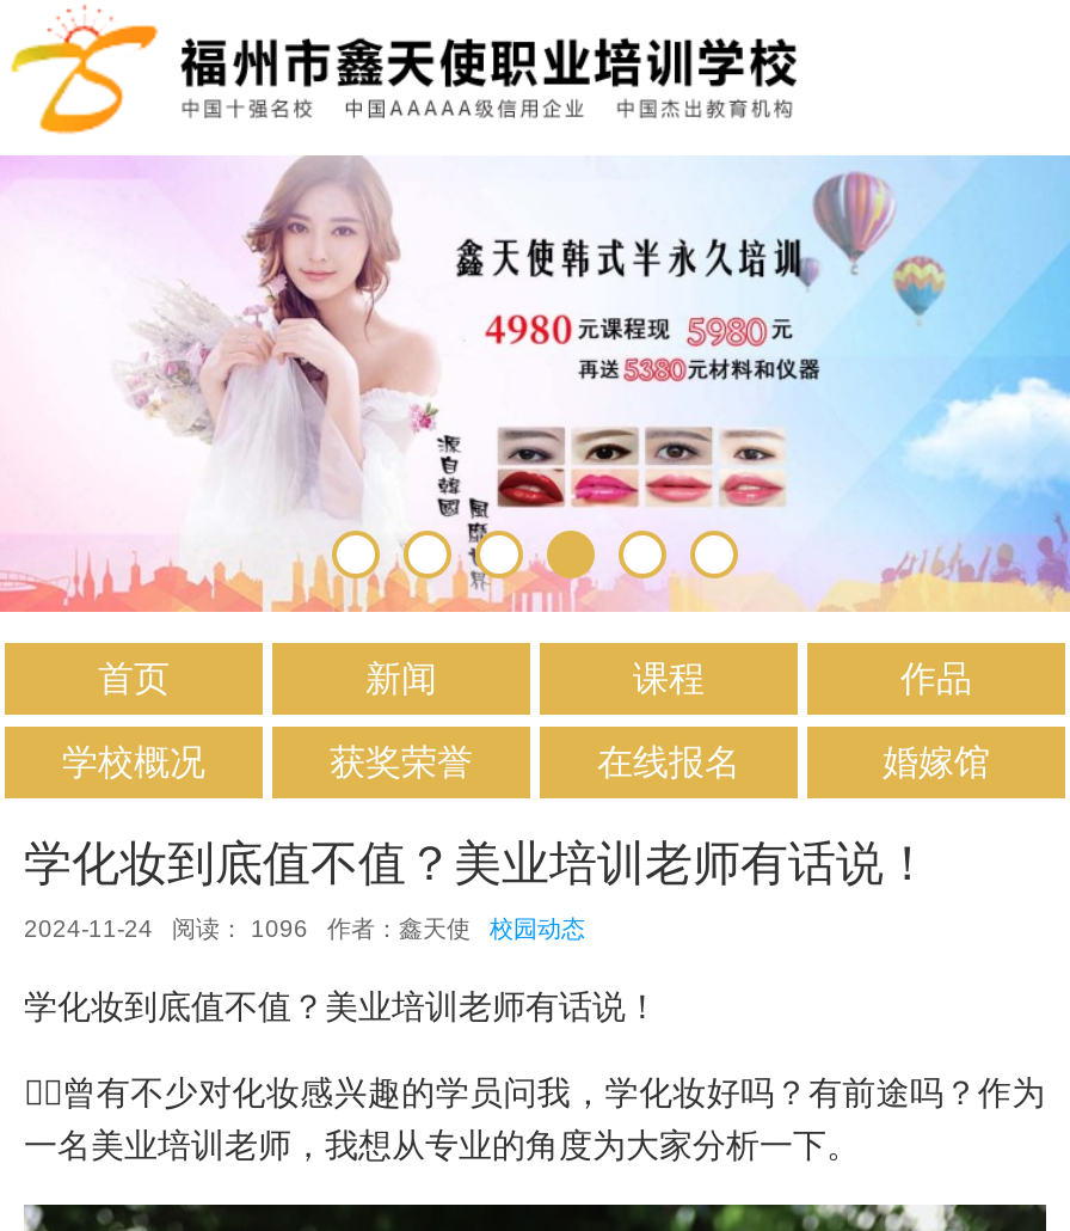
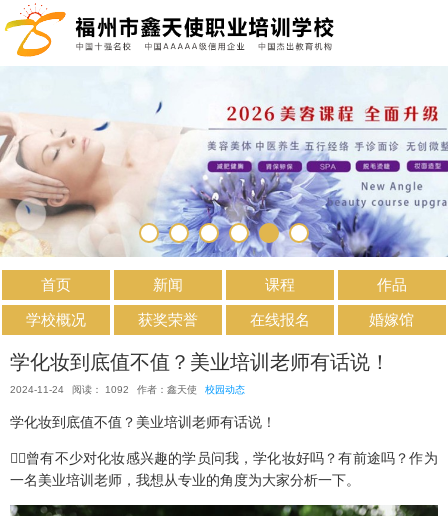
[7,155,1063,614] [image] -> [3,67,445,258] [image]
[24,916,585,942] 2024-11-24 阅读： 1096 作者：鑫天使 校园动态 -> [10,384,245,395] 2024-11-24 阅读： 1092 作者：鑫天使 校园动态

